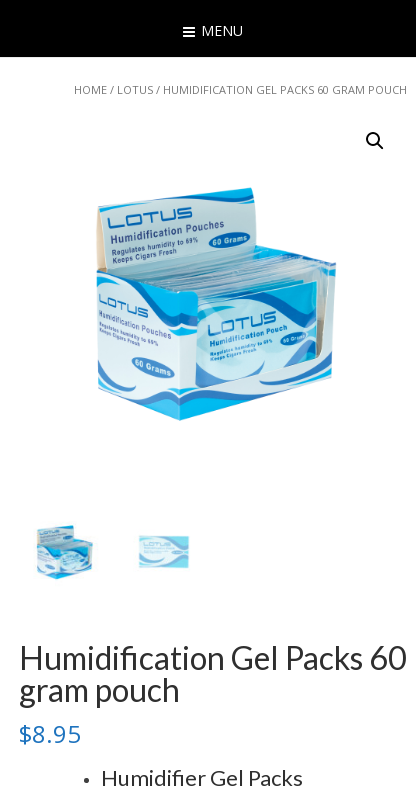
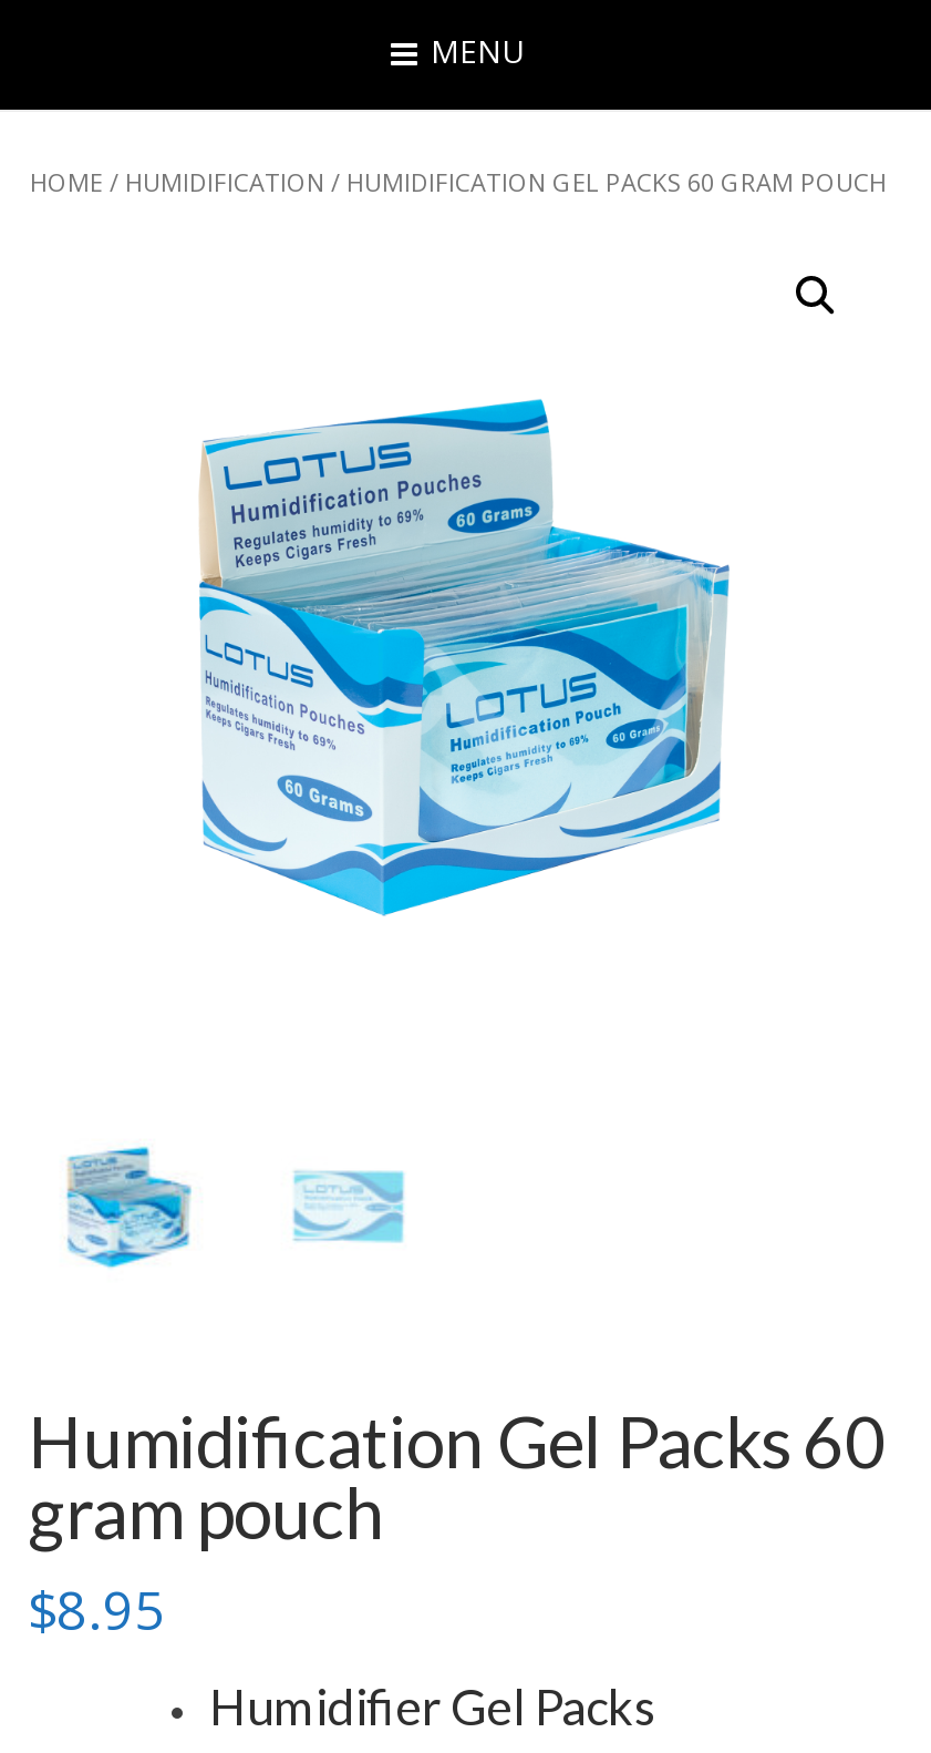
[74,82,407,97] HOME / LOTUS / HUMIDIFICATION GEL PACKS 60 GRAM POUCH -> [30,165,887,198] HOME / HUMIDIFICATION / HUMIDIFICATION GEL PACKS 60 GRAM POUCH

